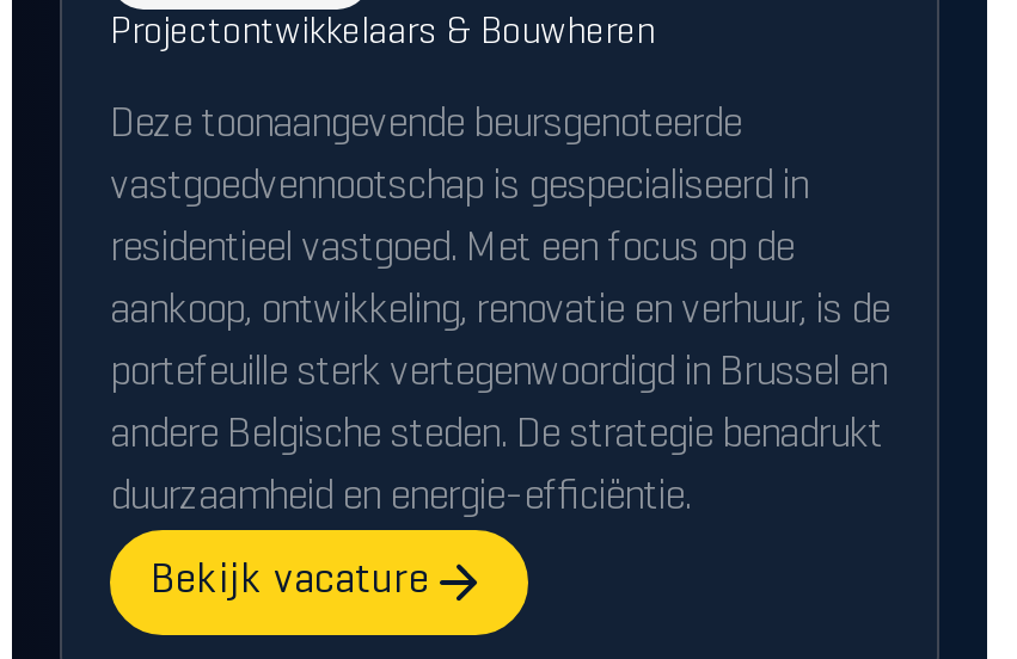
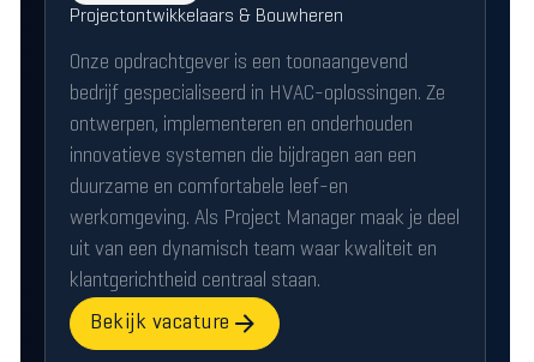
[110,107,889,518] Deze toonaangevende beursgenoteerde | vastgoedvennootschap is gespecialiseerd in | residentieel vastgoed. Met een focus op de | aankoop, ontwikkeling, renovatie en verhuur, is de | portefeuille sterk vertegenwoordigd in Brussel en | andere Belgische steden. De strategie benadrukt | duurzaamheid en energie-efficiëntie. -> [70,54,460,291] Onze opdrachtgever is een toonaangevend | bedrijf gespecialiseerd in HVAC-oplossingen. Ze | ontwerpen, implementeren en onderhouden | innovatieve systemen die bijdragen aan een | duurzame en comfortabele leef-en | werkomgeving. Als Project Manager maak je deel | uit van een dynamisch team waar kwaliteit en | klantgerichtheid centraal staan.

